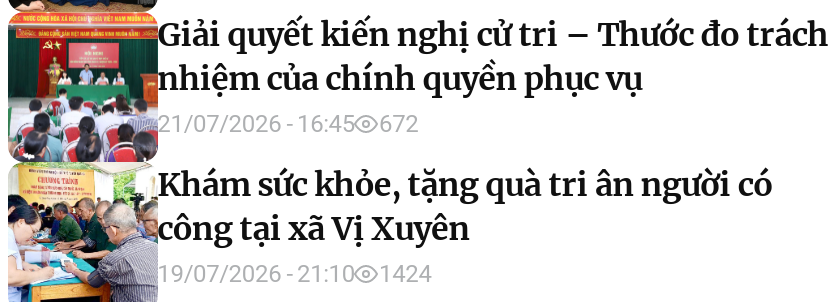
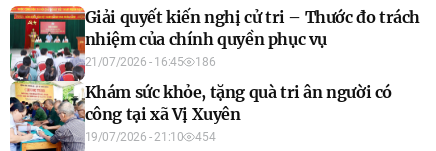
[157,110,419,138] 21/07/2026 - 16:45 672 -> [85,55,215,69] 21/07/2026 - 16:45 186
[157,260,432,288] 19/07/2026 - 21:10 1424 -> [85,130,215,144] 19/07/2026 - 21:10 454

